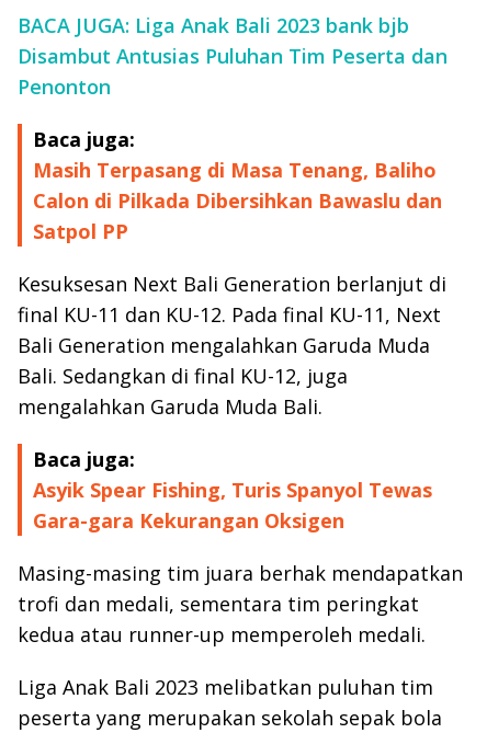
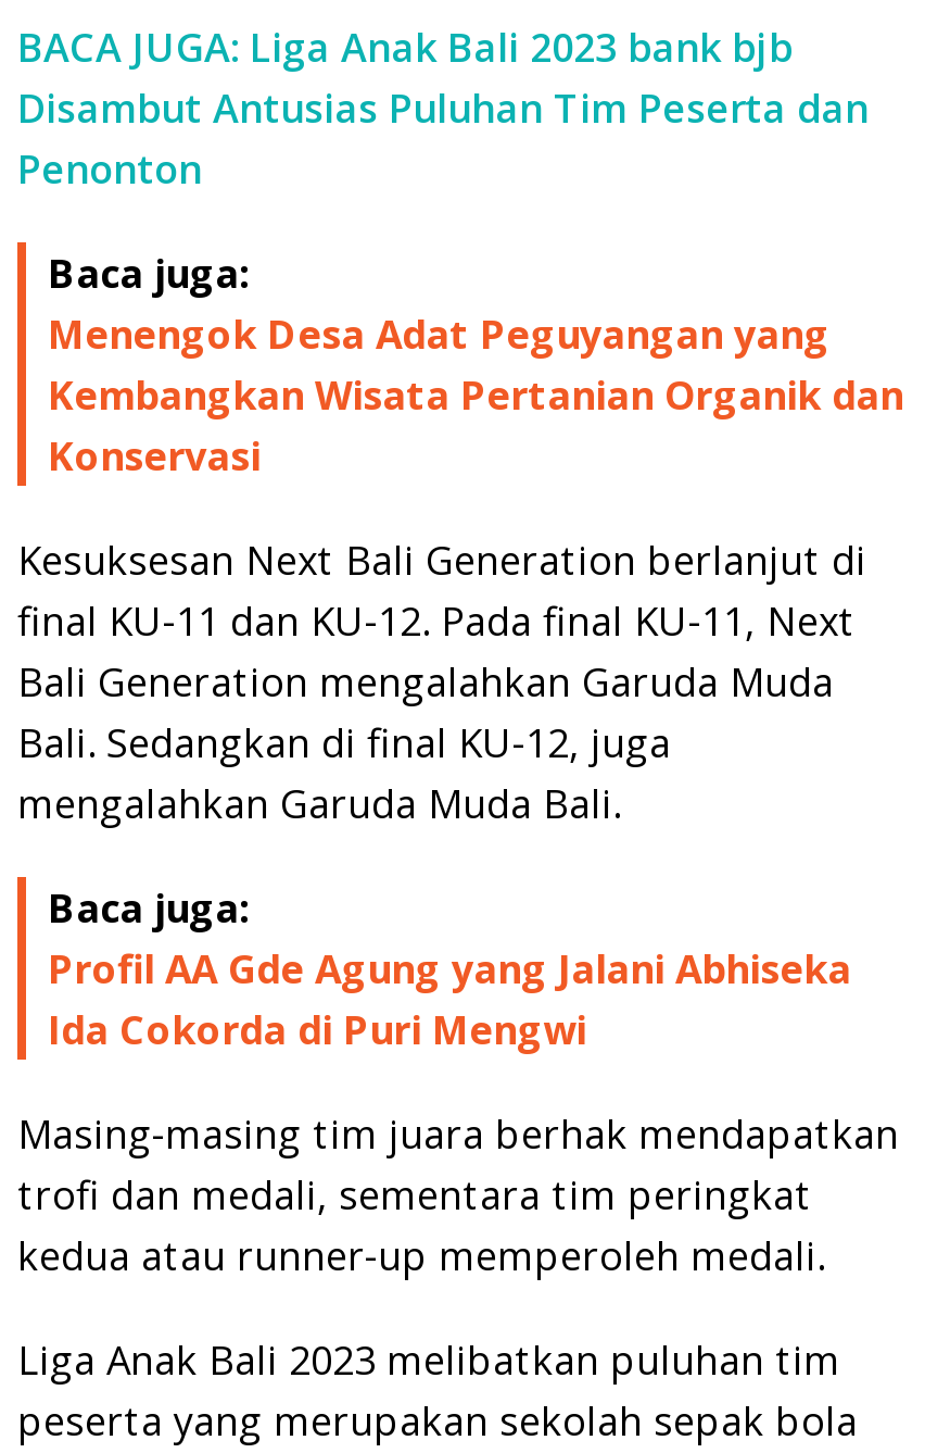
[33,156,442,244] Masih Terpasang di Masa Tenang, Baliho | Calon di Pilkada Dibersihkan Bawaslu dan | Satpol PP -> [48,309,903,483] Menengok Desa Adat Peguyangan yang | Kembangkan Wisata Pertanian Organik dan | Konservasi
[33,476,432,533] Asyik Spear Fishing, Turis Spanyol Tewas | Gara-gara Kekurangan Oksigen -> [48,944,851,1057] Profil AA Gde Agung yang Jalani Abhiseka | Ida Cokorda di Puri Mengwi

